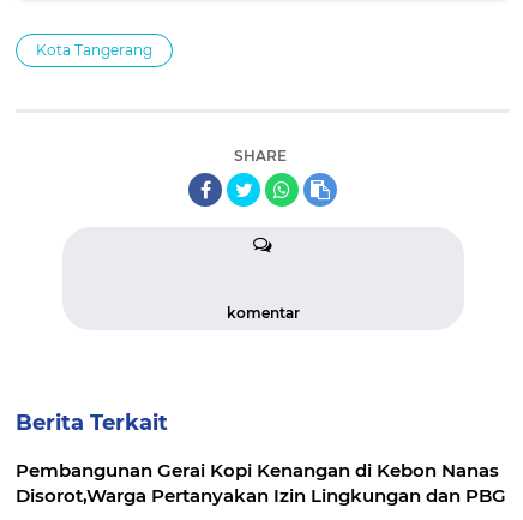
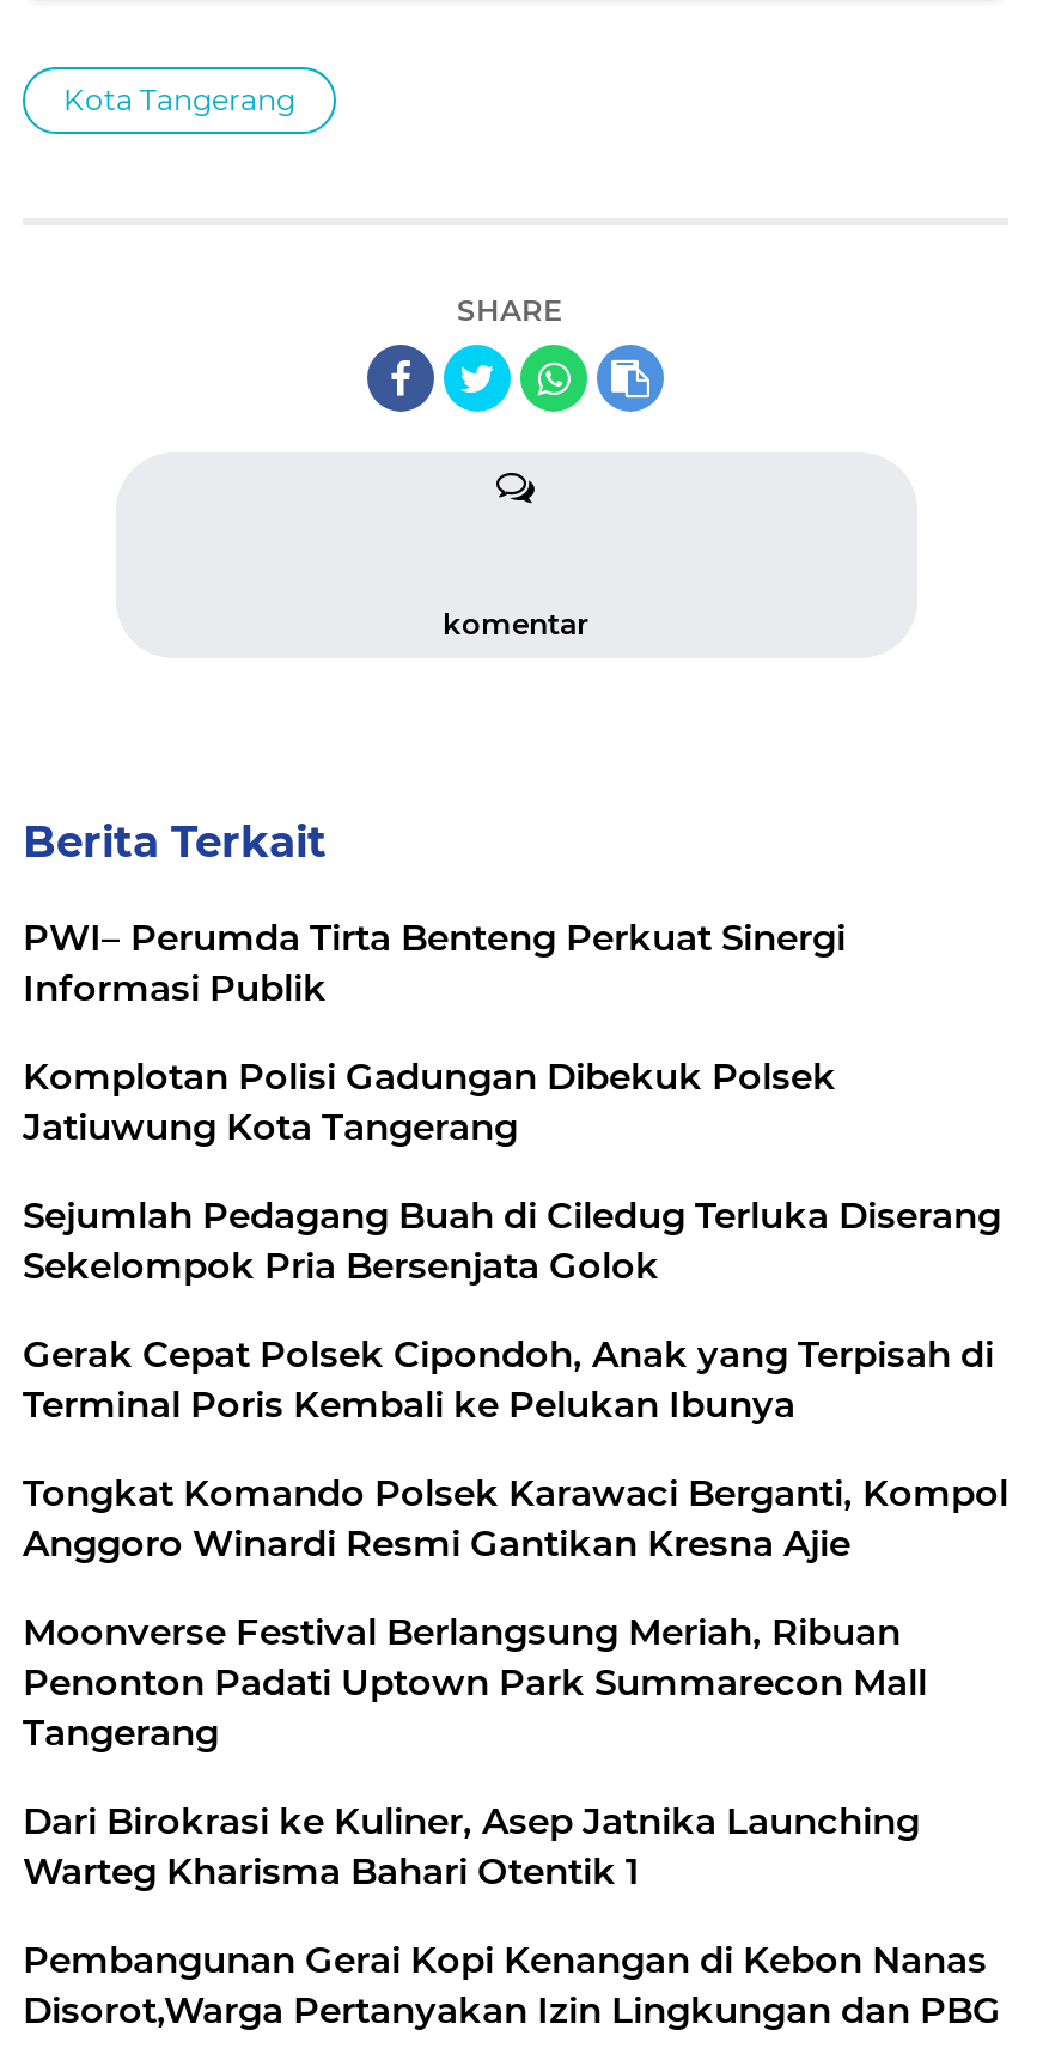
none -> [23,914,1008,1894] PWI– Perumda Tirta Benteng Perkuat Sinergi | Informasi Publik | Komplotan Polisi Gadungan Dibekuk Polsek | Jatiuwung Kota Tangerang | Sejumlah Pedagang Buah di Ciledug Terluka Diserang | Sekelompok Pria Bersenjata Golok | Gerak Cepat Polsek Cipondoh, Anak yang Terpisah di | Terminal Poris Kembali ke Pelukan Ibunya | Tongkat Komando Polsek Karawaci Berganti, Kompol | Anggoro Winardi Resmi Gantikan Kresna Ajie | Moonverse Festival Berlangsung Meriah, Ribuan | Penonton Padati Uptown Park Summarecon Mall | Tangerang | Dari Birokrasi ke Kuliner, Asep Jatnika Launching | Warteg Kharisma Bahari Otentik 1

